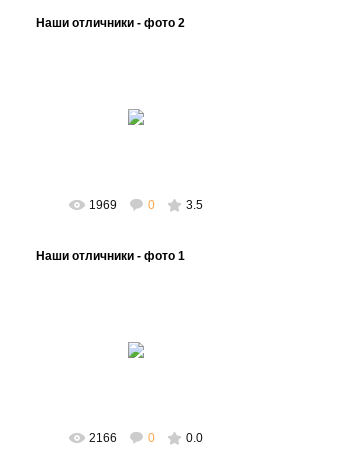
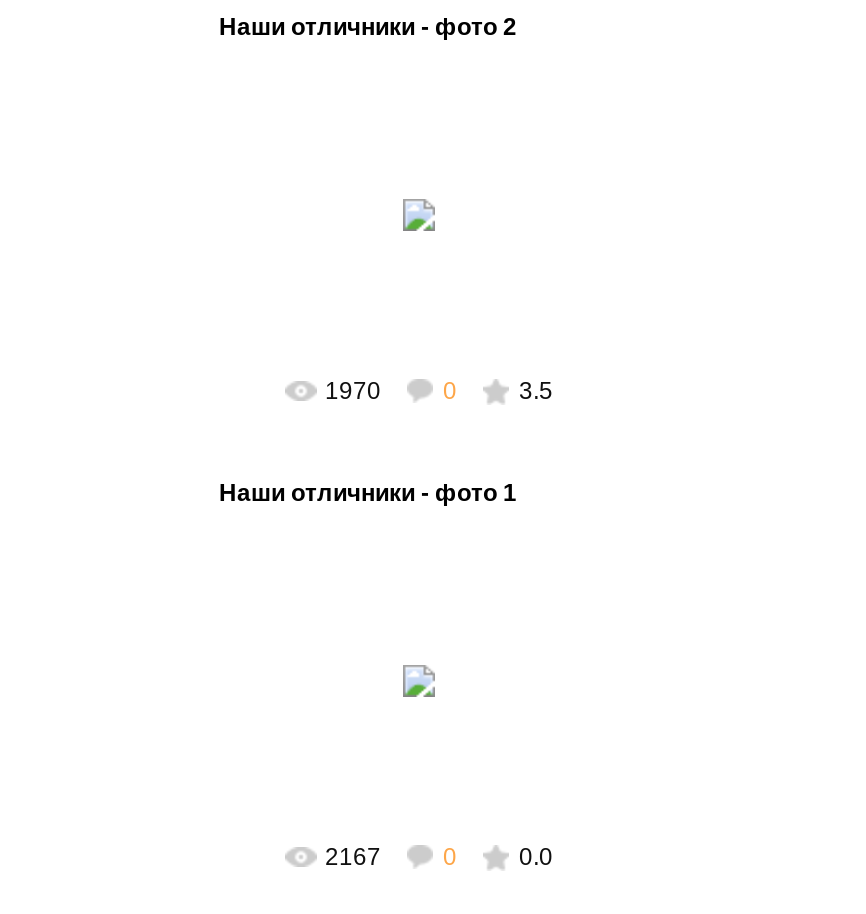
[89,198,117,212] 1969 -> [325,377,381,405] 1970
[89,431,117,445] 2166 -> [325,843,381,871] 2167

